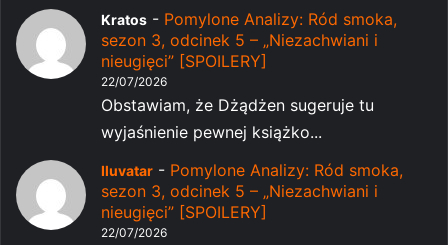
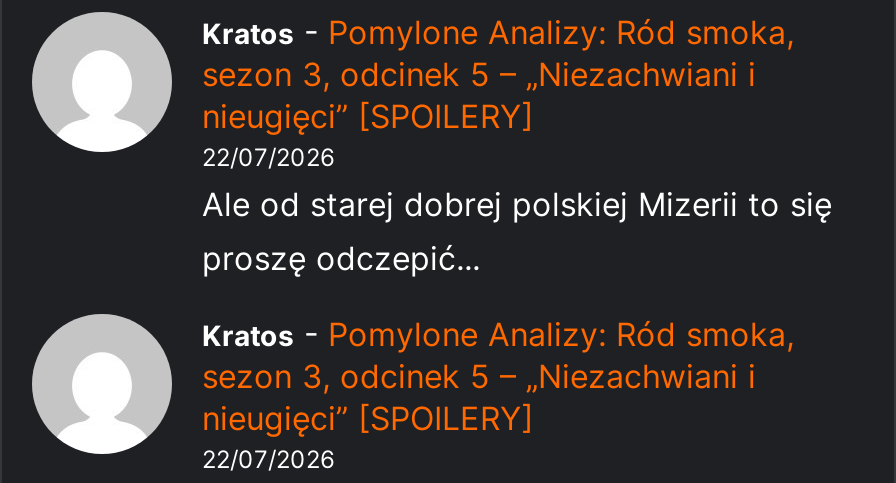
[101,95,374,142] Obstawiam, że Dżądżen sugeruje tu | wyjaśnienie pewnej książko... -> [202,184,832,278] Ale od starej dobrej polskiej Mizerii to się | proszę odczepić...
[101,160,403,180] Iluvatar - Pomylone Analizy: Ród smoka, -> [202,314,794,354] Kratos - Pomylone Analizy: Ród smoka,

